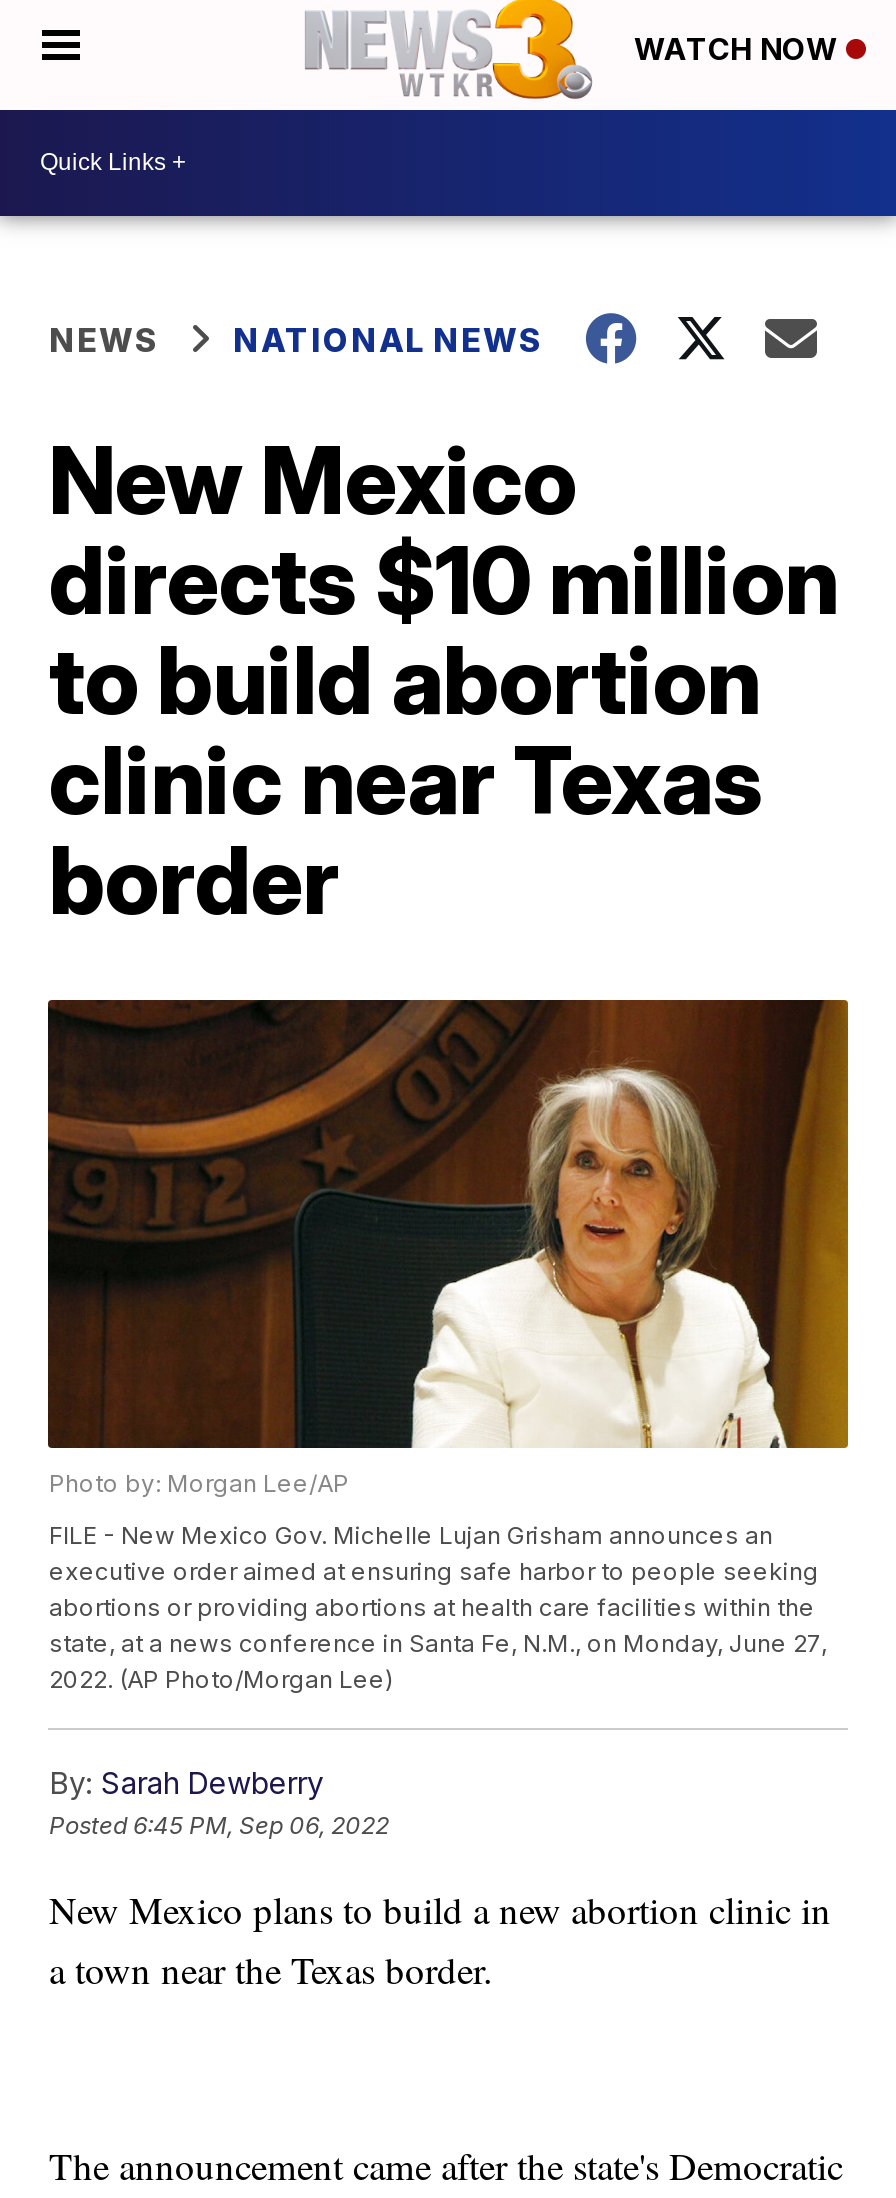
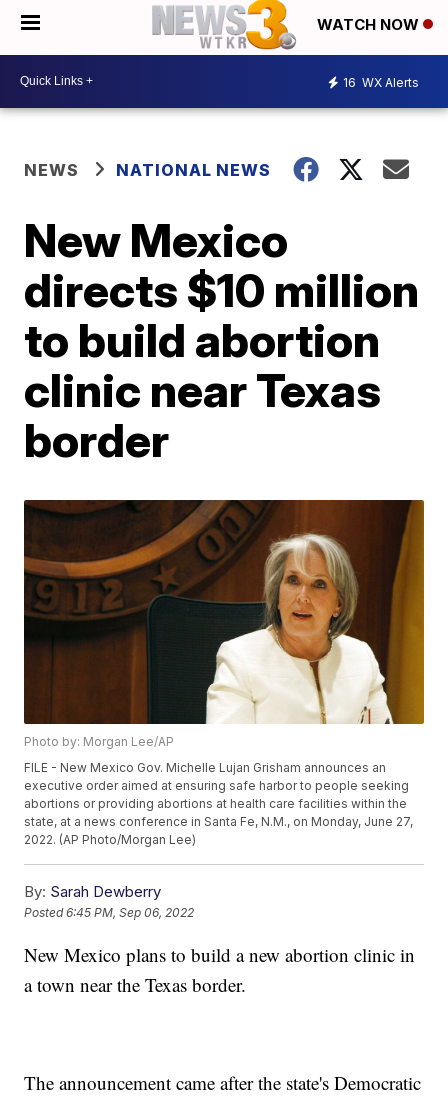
none -> [343,75,419,90] 16 WX Alerts

